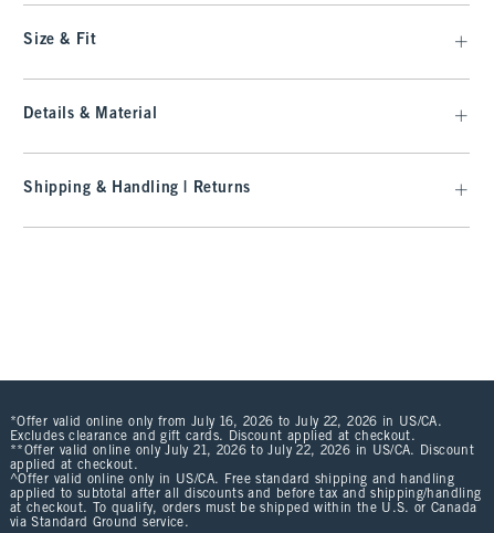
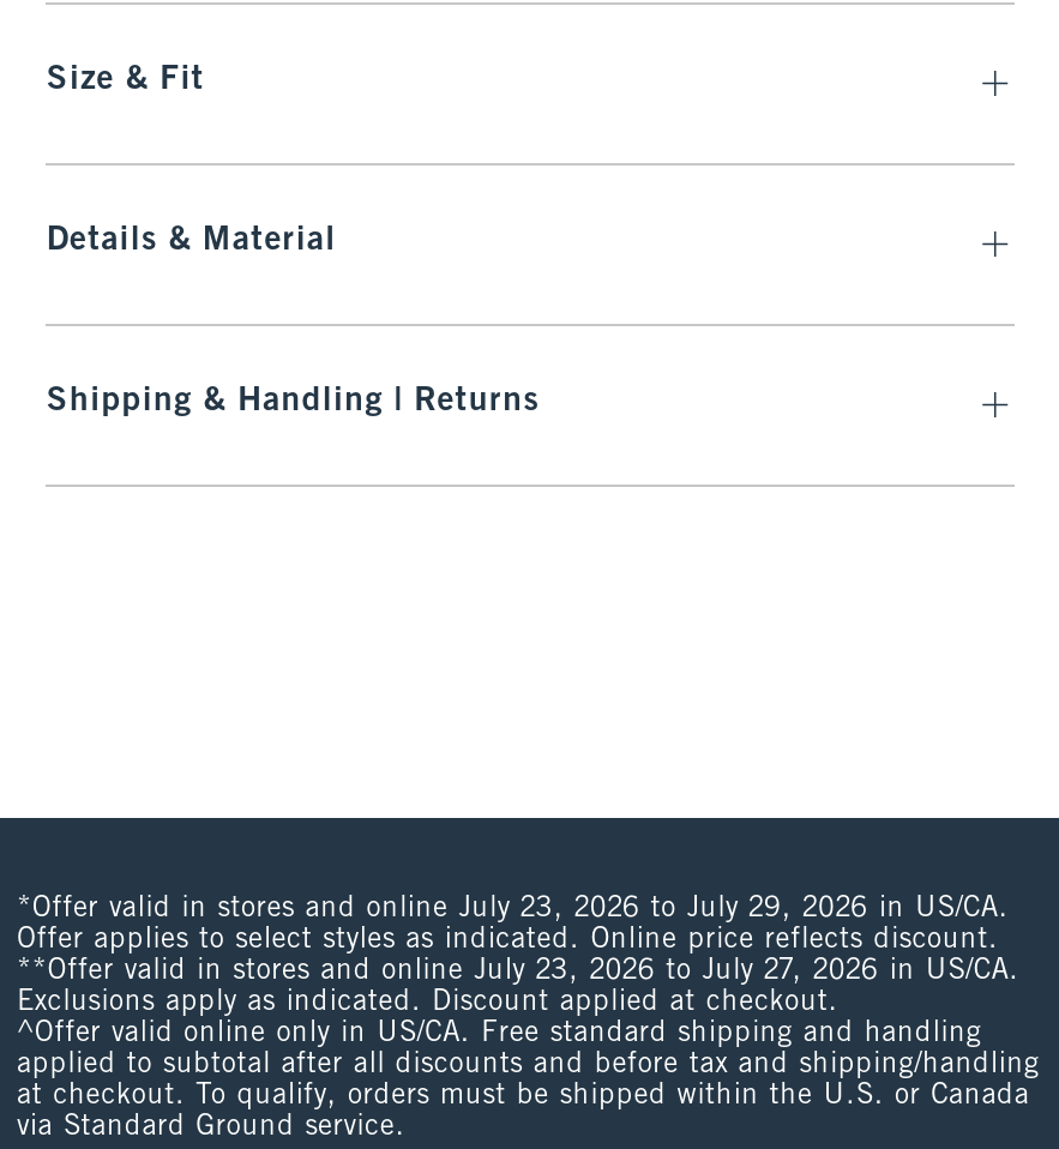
[10,416,474,472] *Offer valid online only from July 16, 2026 to July 22, 2026 in US/CA. | Excludes clearance and gift cards. Discount applied at checkout. | **Offer valid online only July 21, 2026 to July 22, 2026 in US/CA. Discount | applied at checkout. -> [17,895,1019,1017] *Offer valid in stores and online July 23, 2026 to July 29, 2026 in US/CA. | Offer applies to select styles as indicated. Online price reflects discount. | **Offer valid in stores and online July 23, 2026 to July 27, 2026 in US/CA. | Exclusions apply as indicated. Discount applied at checkout.

